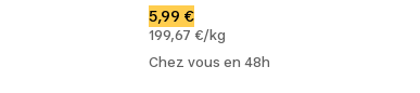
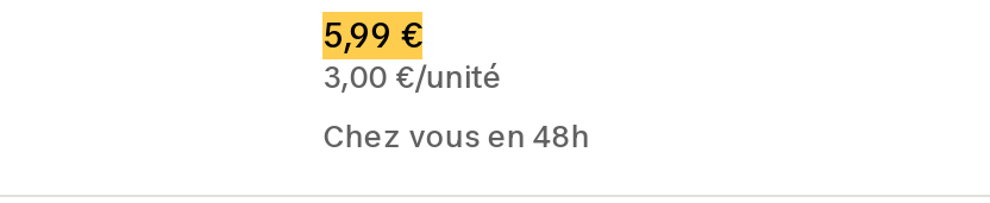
[149,27,226,43] 199,67 €/kg -> [323,59,502,95] 3,00 €/unité

